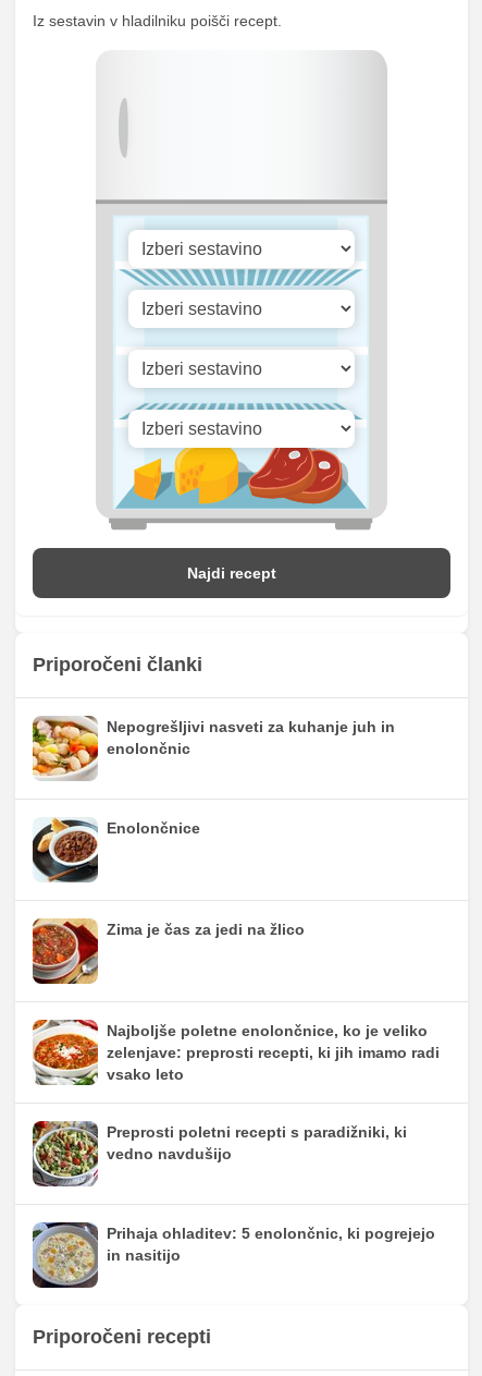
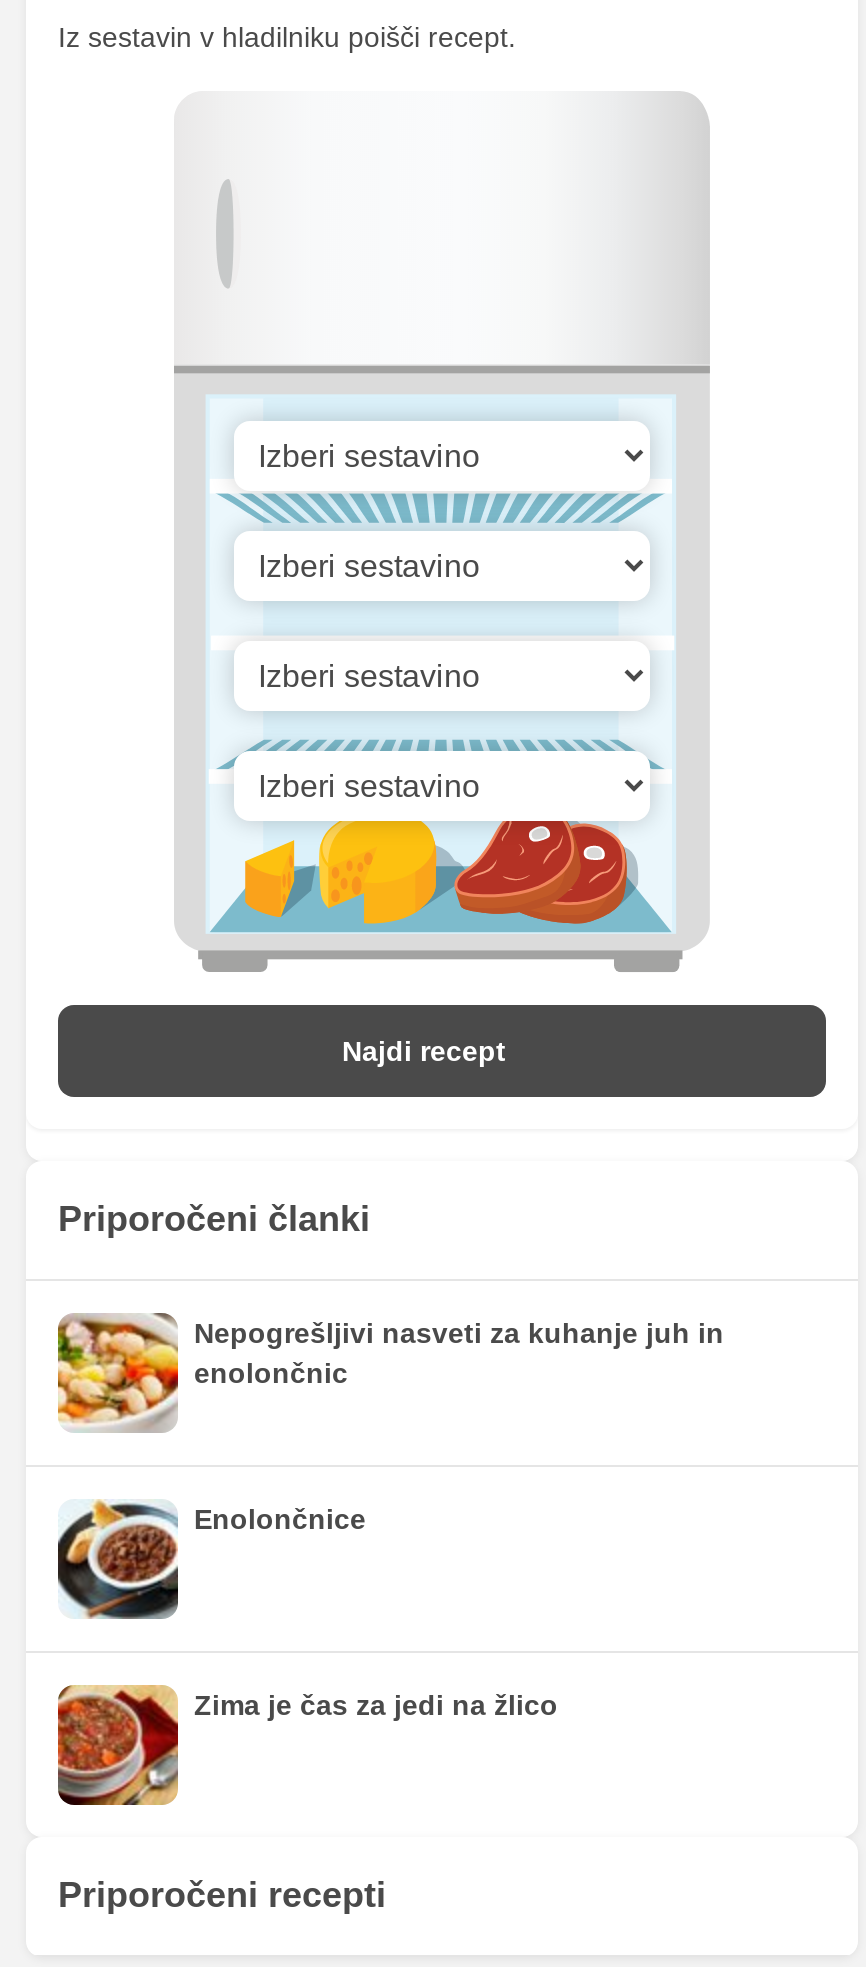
[33,1019,440,1162] [image] | Najboljše poletne enolončnice, ko je veliko | zelenjave: preprosti recepti, ki jih imamo radi | vsako leto | Preprosti poletni recepti s paradižniki, ki | vedno navdušijo -> none
[32,1120,98,1188] [image] -> none
[32,1221,435,1289] [image] | Prihaja ohladitev: 5 enolončnic, ki pogrejejo | in nasitijo -> none

